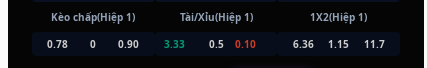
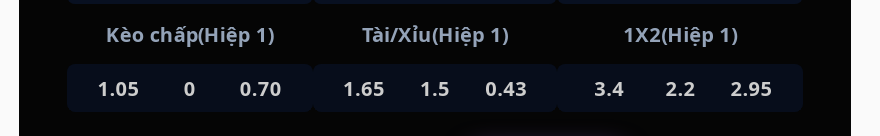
[47,37,68,51] 0.78 -> [98,73,140,101] 1.05
[118,37,139,51] 0.90 -> [240,73,282,101] 0.70
[164,37,185,51] 3.33 -> [343,73,385,101] 1.65
[208,37,223,51] 0.5 -> [420,73,450,101] 1.5
[235,37,256,51] 0.10 -> [485,73,527,101] 0.43
[293,37,314,51] 6.36 -> [594,73,624,101] 3.4
[328,37,349,51] 1.15 -> [665,73,695,101] 2.2
[364,37,385,51] 11.7 -> [731,73,773,101] 2.95

